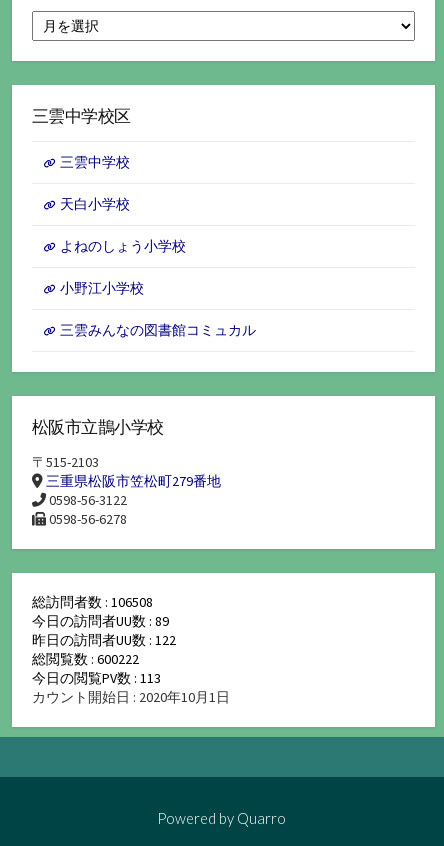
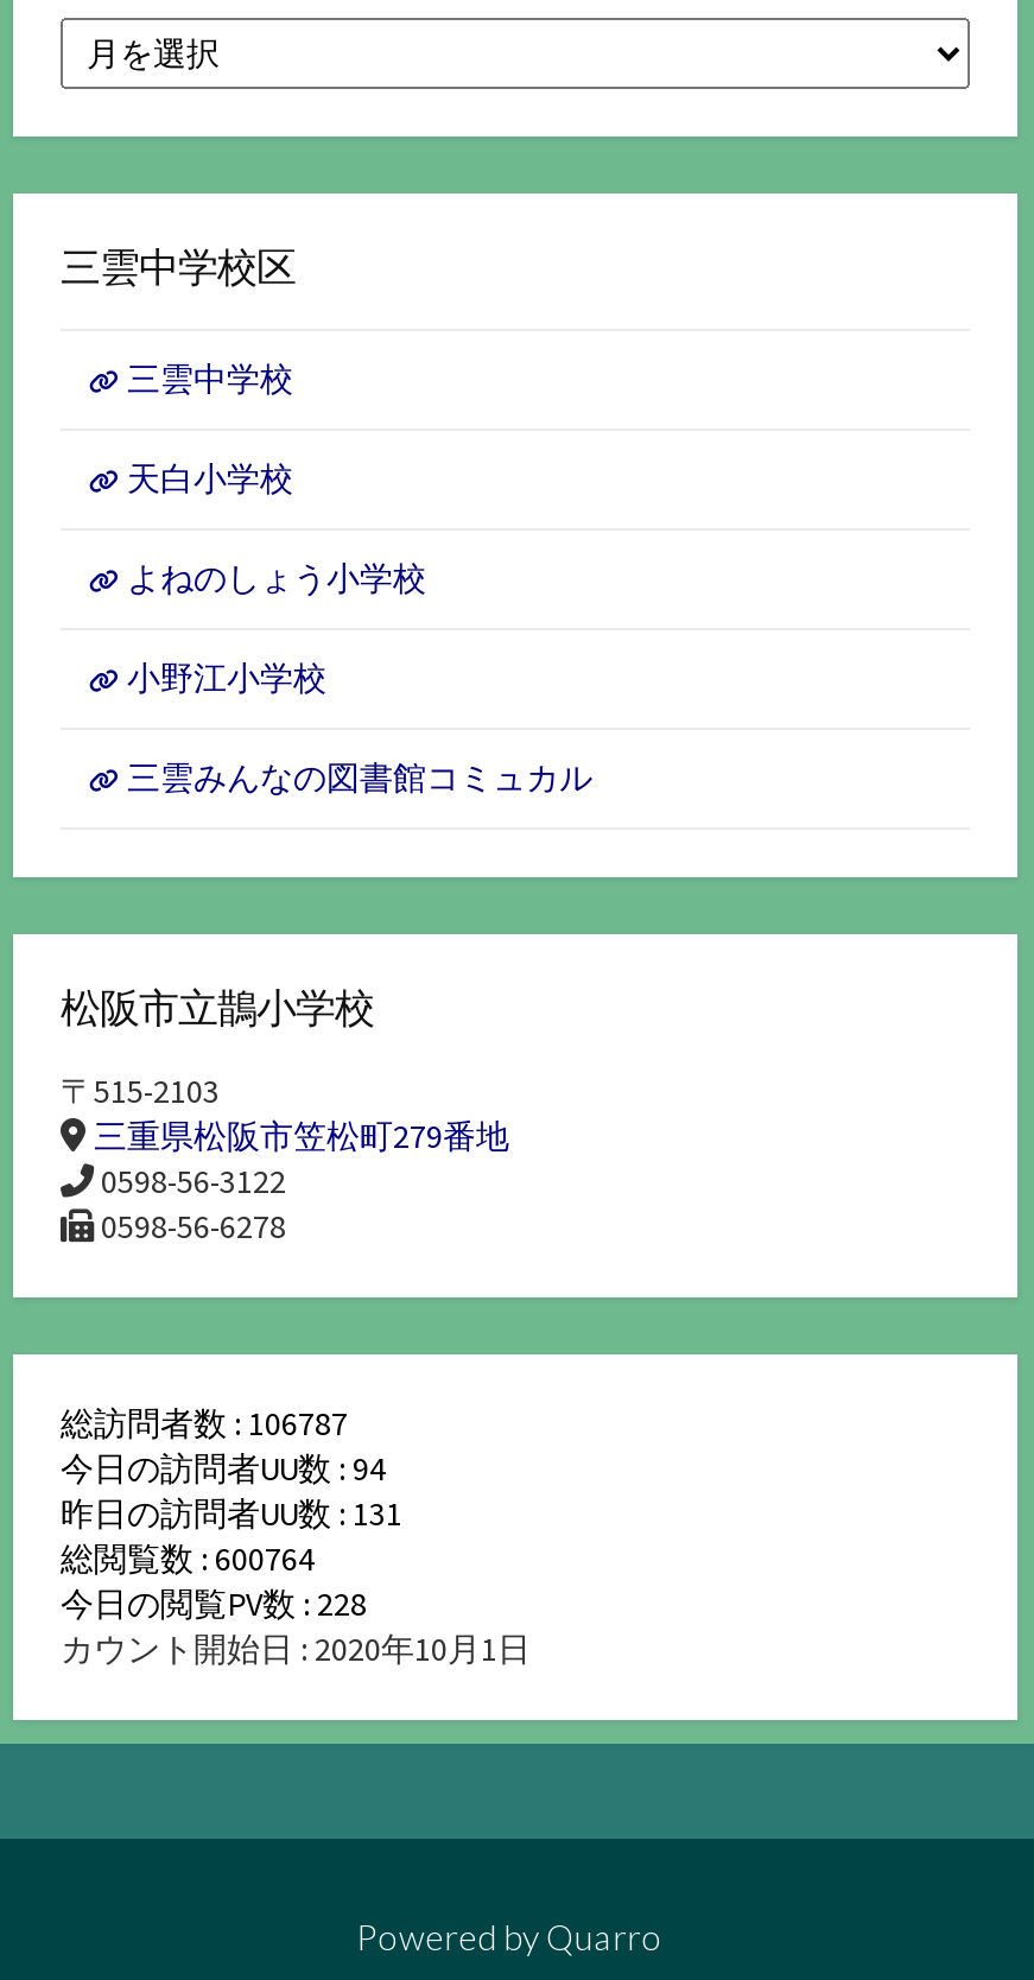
[32,593,153,611] 総訪問者数 : 106508 -> [61,1401,348,1444] 総訪問者数 : 106787
[32,612,169,630] 今日の訪問者UU数 : 89 -> [61,1446,386,1489] 今日の訪問者UU数 : 94
[32,631,176,649] 昨日の訪問者UU数 : 122 -> [61,1491,402,1534] 昨日の訪問者UU数 : 131
[32,650,139,668] 総閲覧数 : 600222 -> [61,1537,315,1579] 総閲覧数 : 600764
[32,669,161,687] 今日の閲覧PV数 : 113 -> [61,1582,367,1624] 今日の閲覧PV数 : 228

